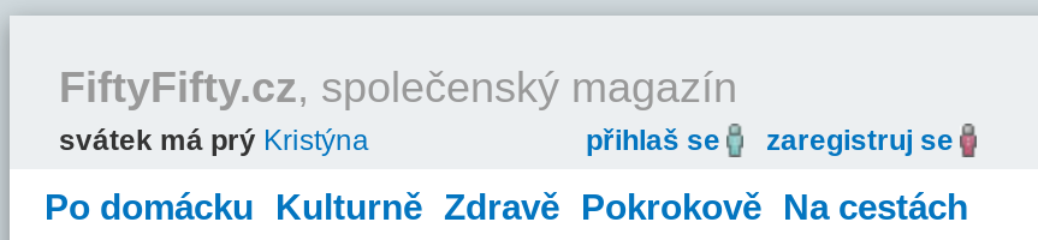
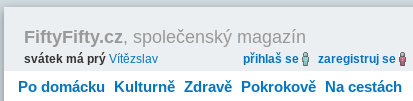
[59,124,369,157] svátek má prý Kristýna -> [24,52,158,66] svátek má prý Vítězslav

